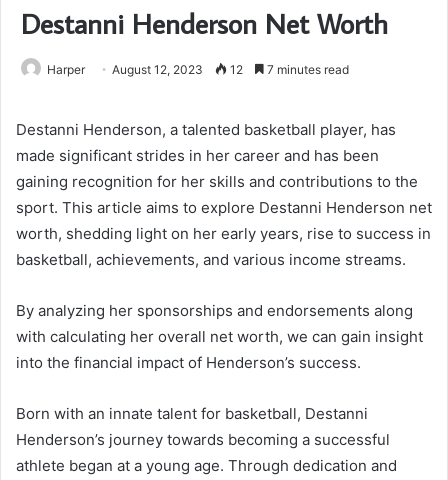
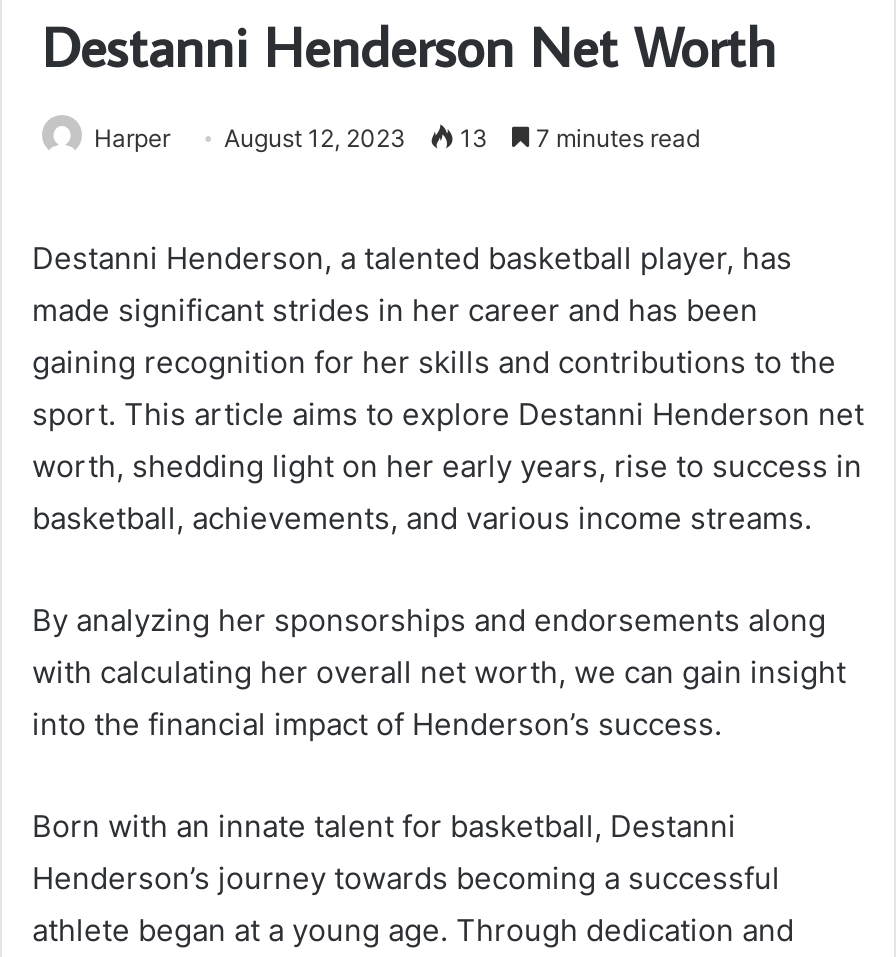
[47,62,349,77] Harper August 12, 2023 12 7 minutes read -> [94,123,700,153] Harper August 12, 2023 13 7 minutes read

